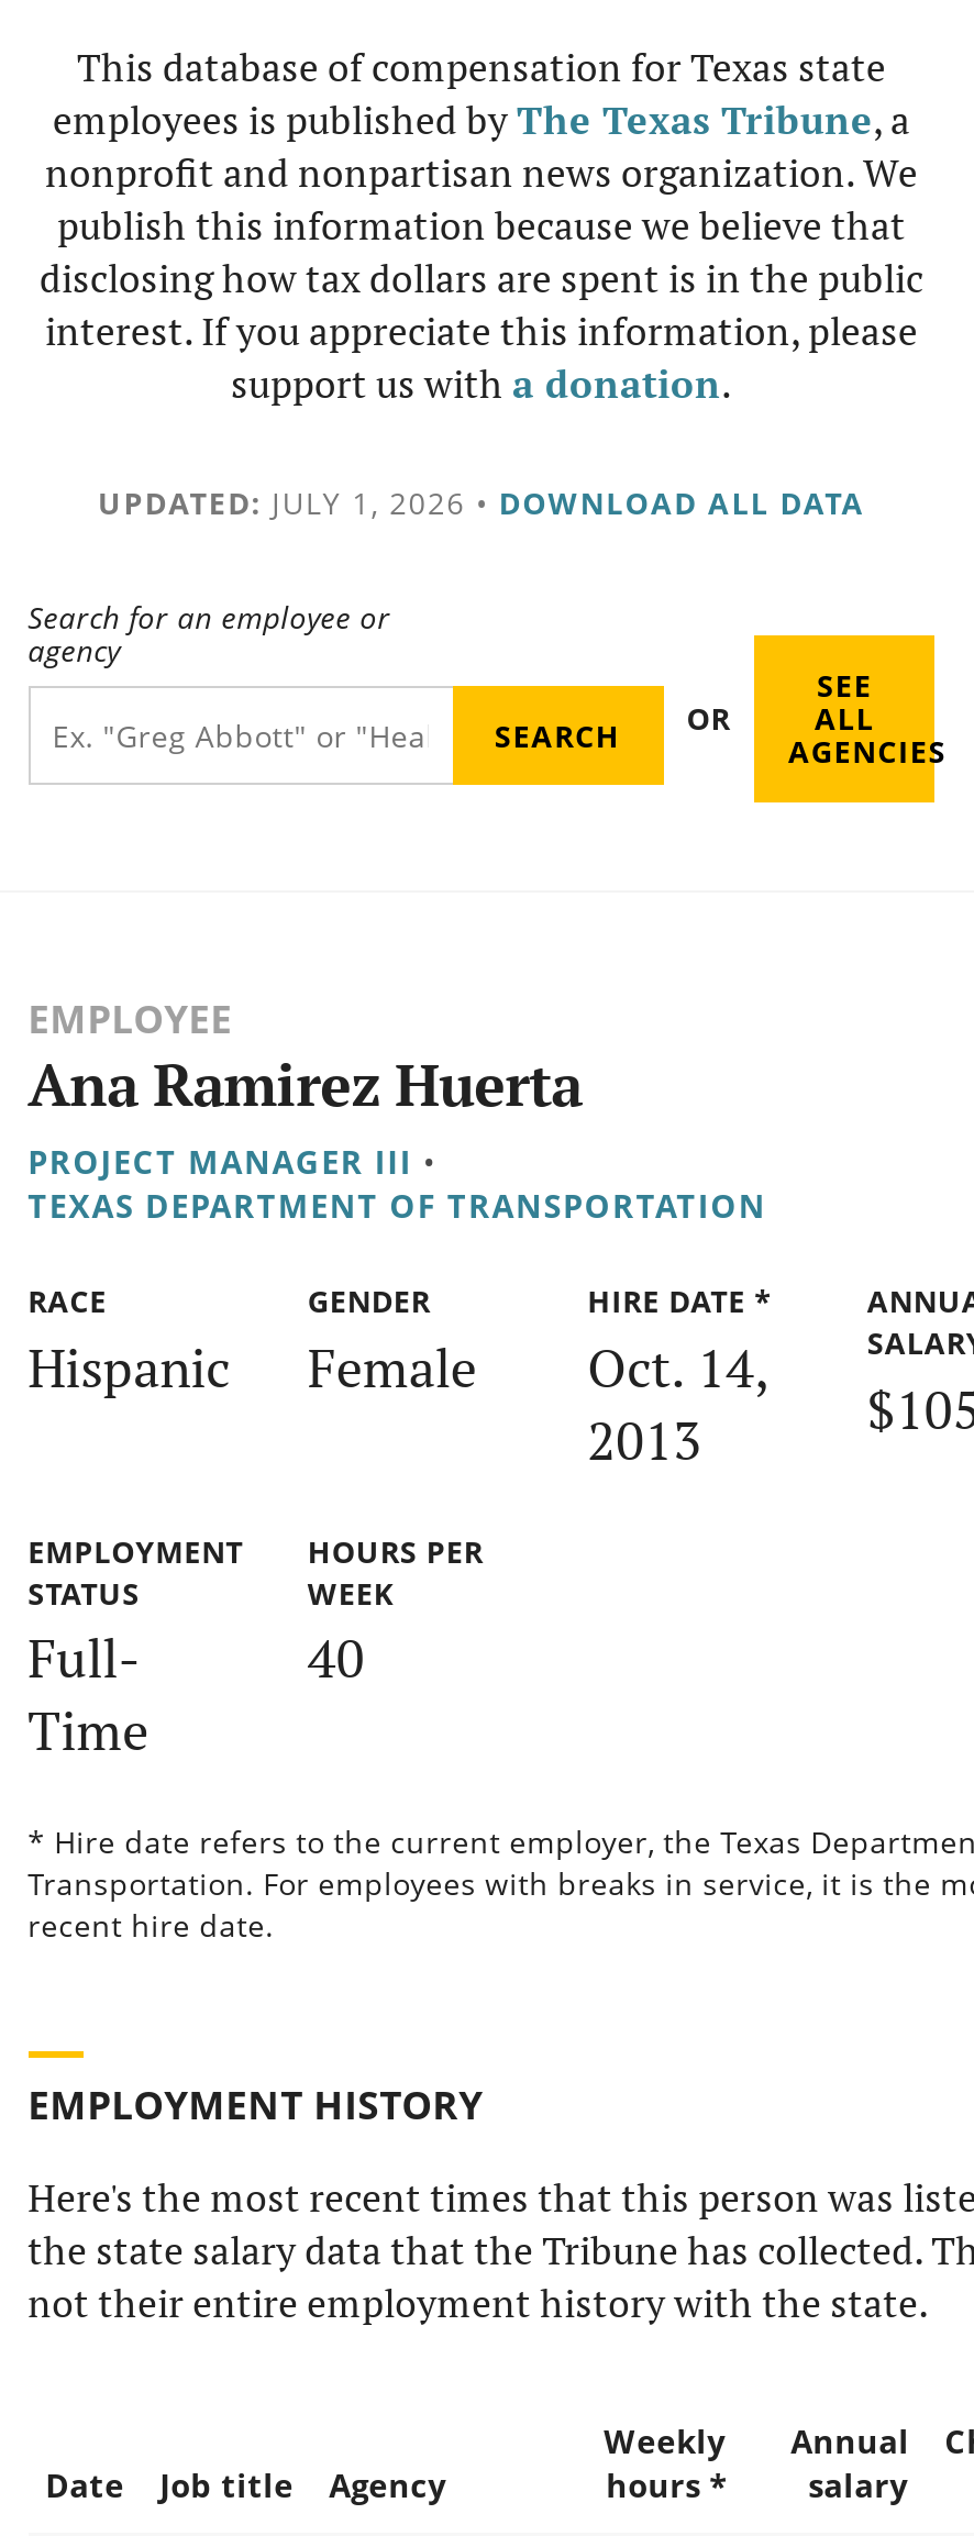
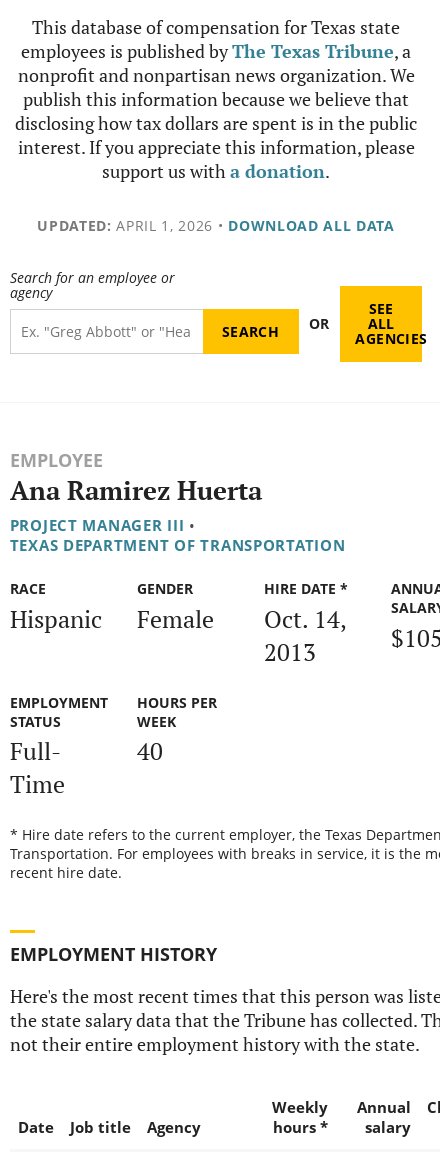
[98,481,865,523] UPDATED: JULY 1, 2026 • DOWNLOAD ALL DATA -> [37,216,395,235] UPDATED: APRIL 1, 2026 • DOWNLOAD ALL DATA

